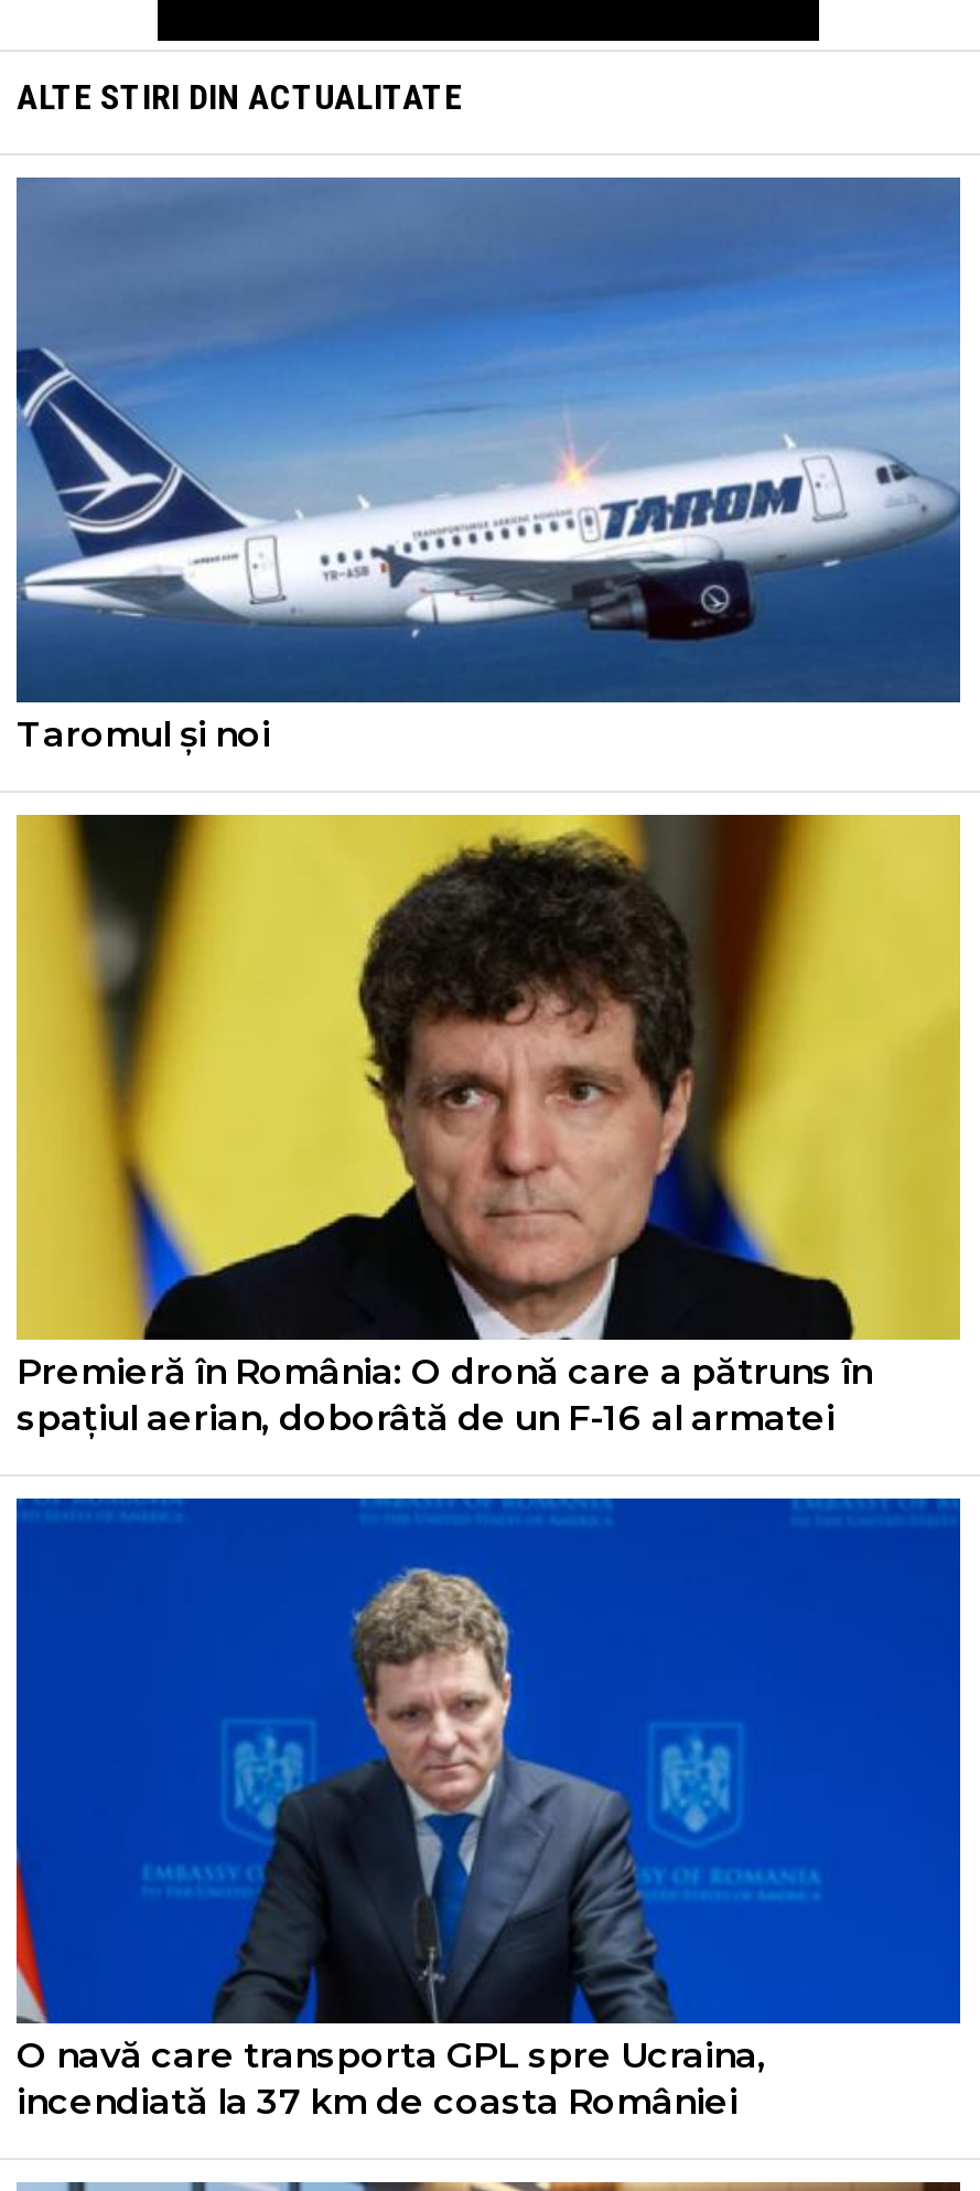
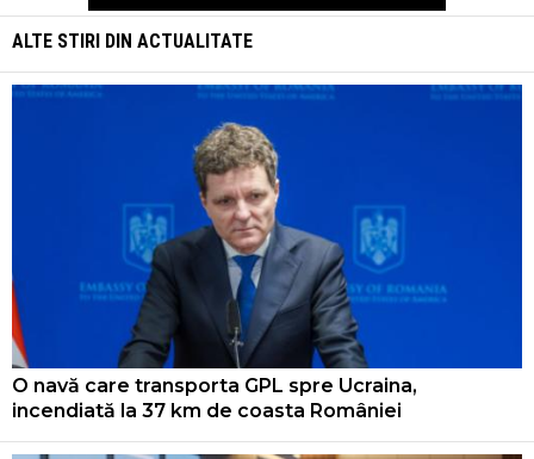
[14,178,962,756] [image] | Taromul și noi -> none
[14,813,962,1440] [image] | Premieră în România: O dronă care a pătruns în | spațiul aerian, doborâtă de un F-16 al armatei -> none

